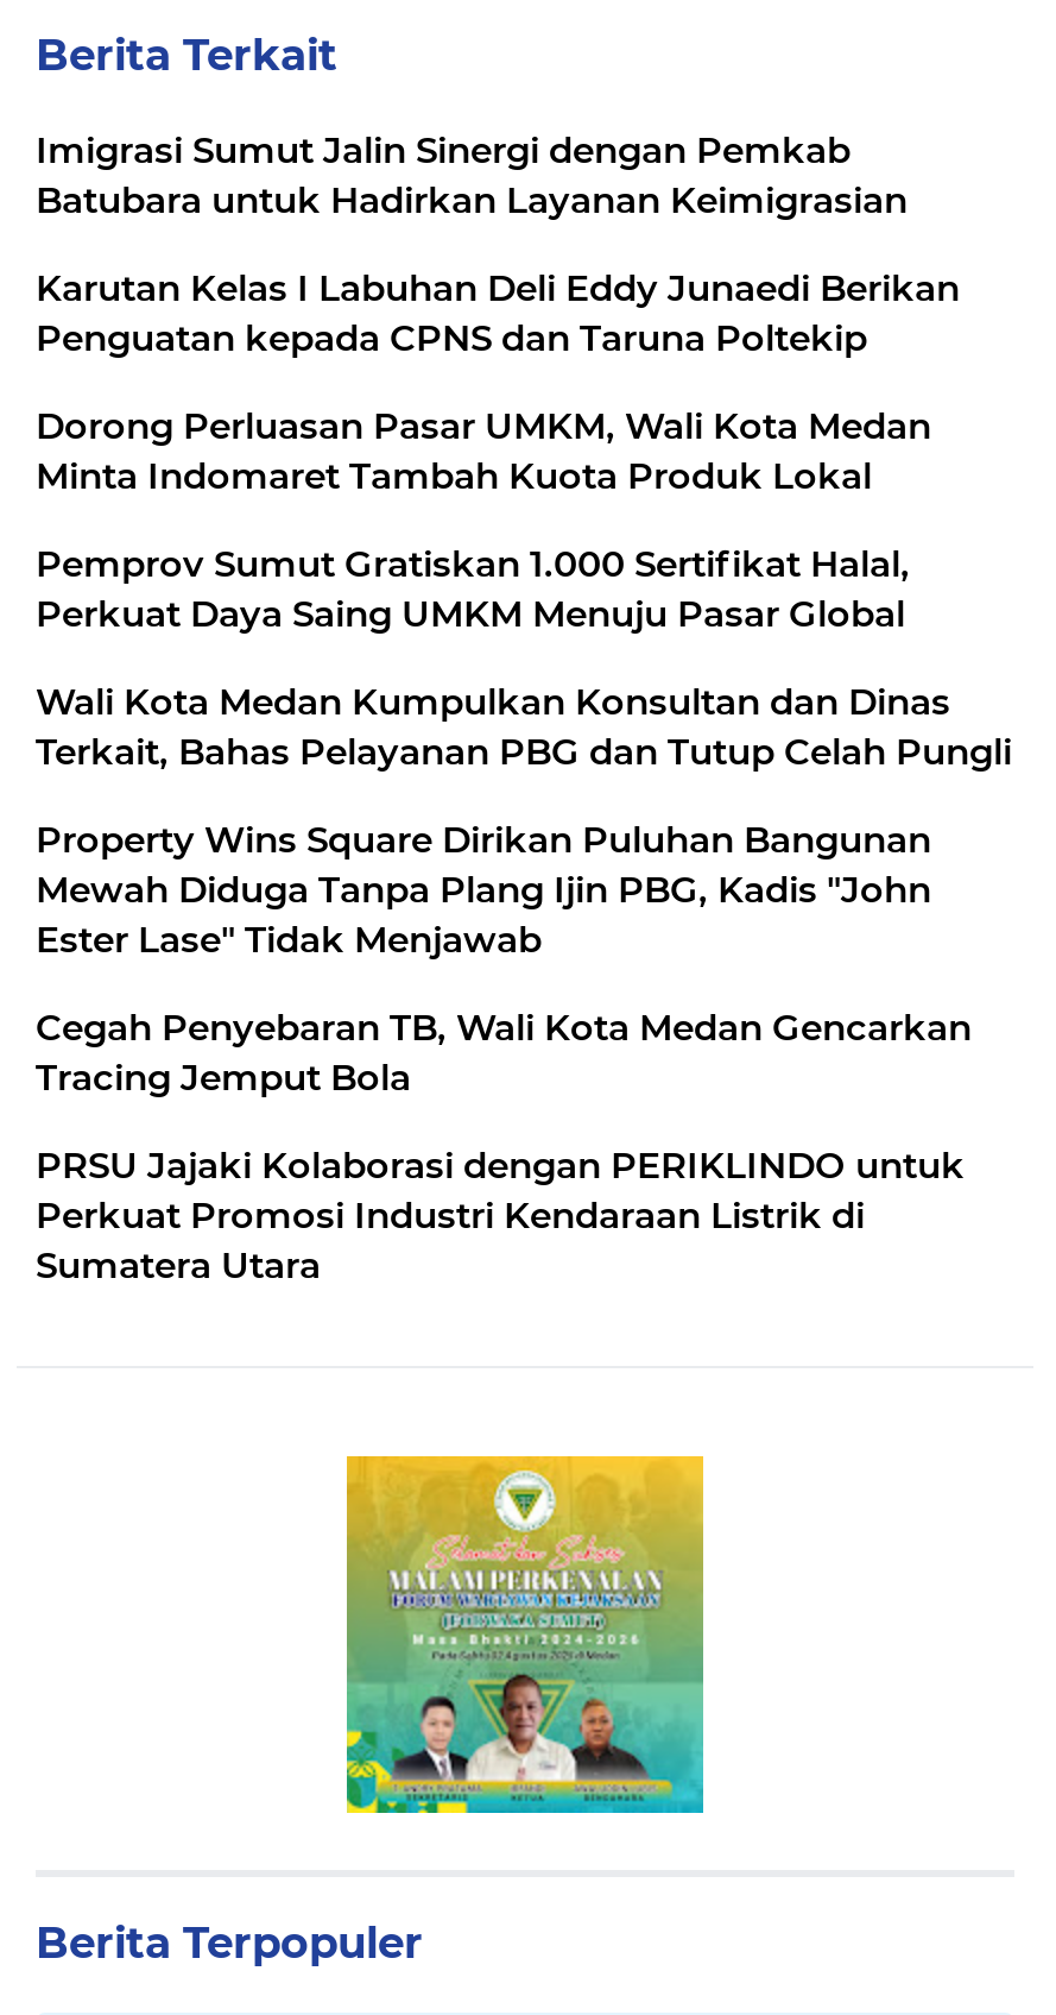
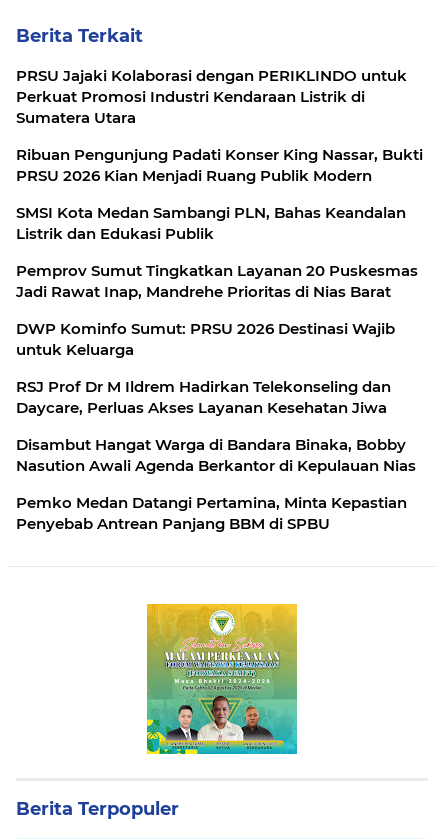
[36,128,1012,1100] Imigrasi Sumut Jalin Sinergi dengan Pemkab | Batubara untuk Hadirkan Layanan Keimigrasian | Karutan Kelas I Labuhan Deli Eddy Junaedi Berikan | Penguatan kepada CPNS dan Taruna Poltekip | Dorong Perluasan Pasar UMKM, Wali Kota Medan | Minta Indomaret Tambah Kuota Produk Lokal | Pemprov Sumut Gratiskan 1.000 Sertifikat Halal, | Perkuat Daya Saing UMKM Menuju Pasar Global | Wali Kota Medan Kumpulkan Konsultan dan Dinas | Terkait, Bahas Pelayanan PBG dan Tutup Celah Pungli | Property Wins Square Dirikan Puluhan Bangunan | Mewah Diduga Tanpa Plang Ijin PBG, Kadis "John | Ester Lase" Tidak Menjawab | Cegah Penyebaran TB, Wali Kota Medan Gencarkan | Tracing Jemput Bola -> none
moved [36,1143,965,1288] -> [16,66,407,127]: PRSU Jajaki Kolaborasi dengan PERIKLINDO untuk | Perkuat Promosi Industri Kendaraan Listrik di | Sumatera Utara
none -> [16,145,423,533] Ribuan Pengunjung Padati Konser King Nassar, Bukti | PRSU 2026 Kian Menjadi Ruang Publik Modern | SMSI Kota Medan Sambangi PLN, Bahas Keandalan | Listrik dan Edukasi Publik | Pemprov Sumut Tingkatkan Layanan 20 Puskesmas | Jadi Rawat Inap, Mandrehe Prioritas di Nias Barat | DWP Kominfo Sumut: PRSU 2026 Destinasi Wajib | untuk Keluarga | RSJ Prof Dr M Ildrem Hadirkan Telekonseling dan | Daycare, Perluas Akses Layanan Kesehatan Jiwa | Disambut Hangat Warga di Bandara Binaka, Bobby | Nasution Awali Agenda Berkantor di Kepulauan Nias | Pemko Medan Datangi Pertamina, Minta Kepastian | Penyebab Antrean Panjang BBM di SPBU

